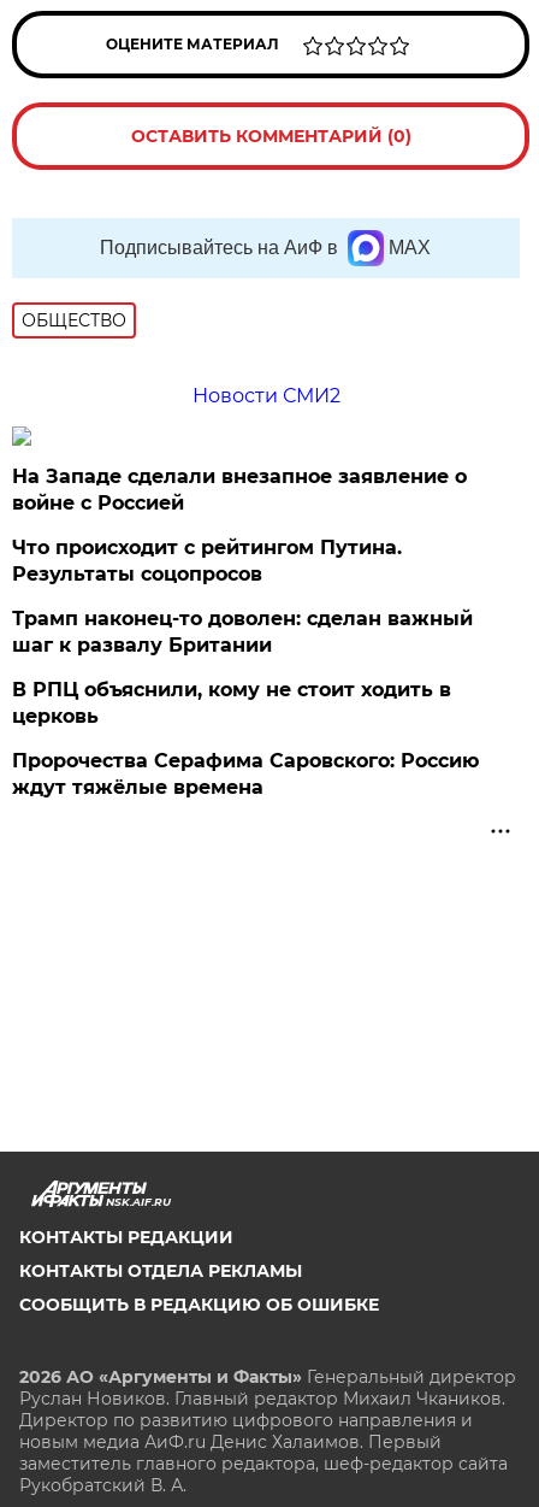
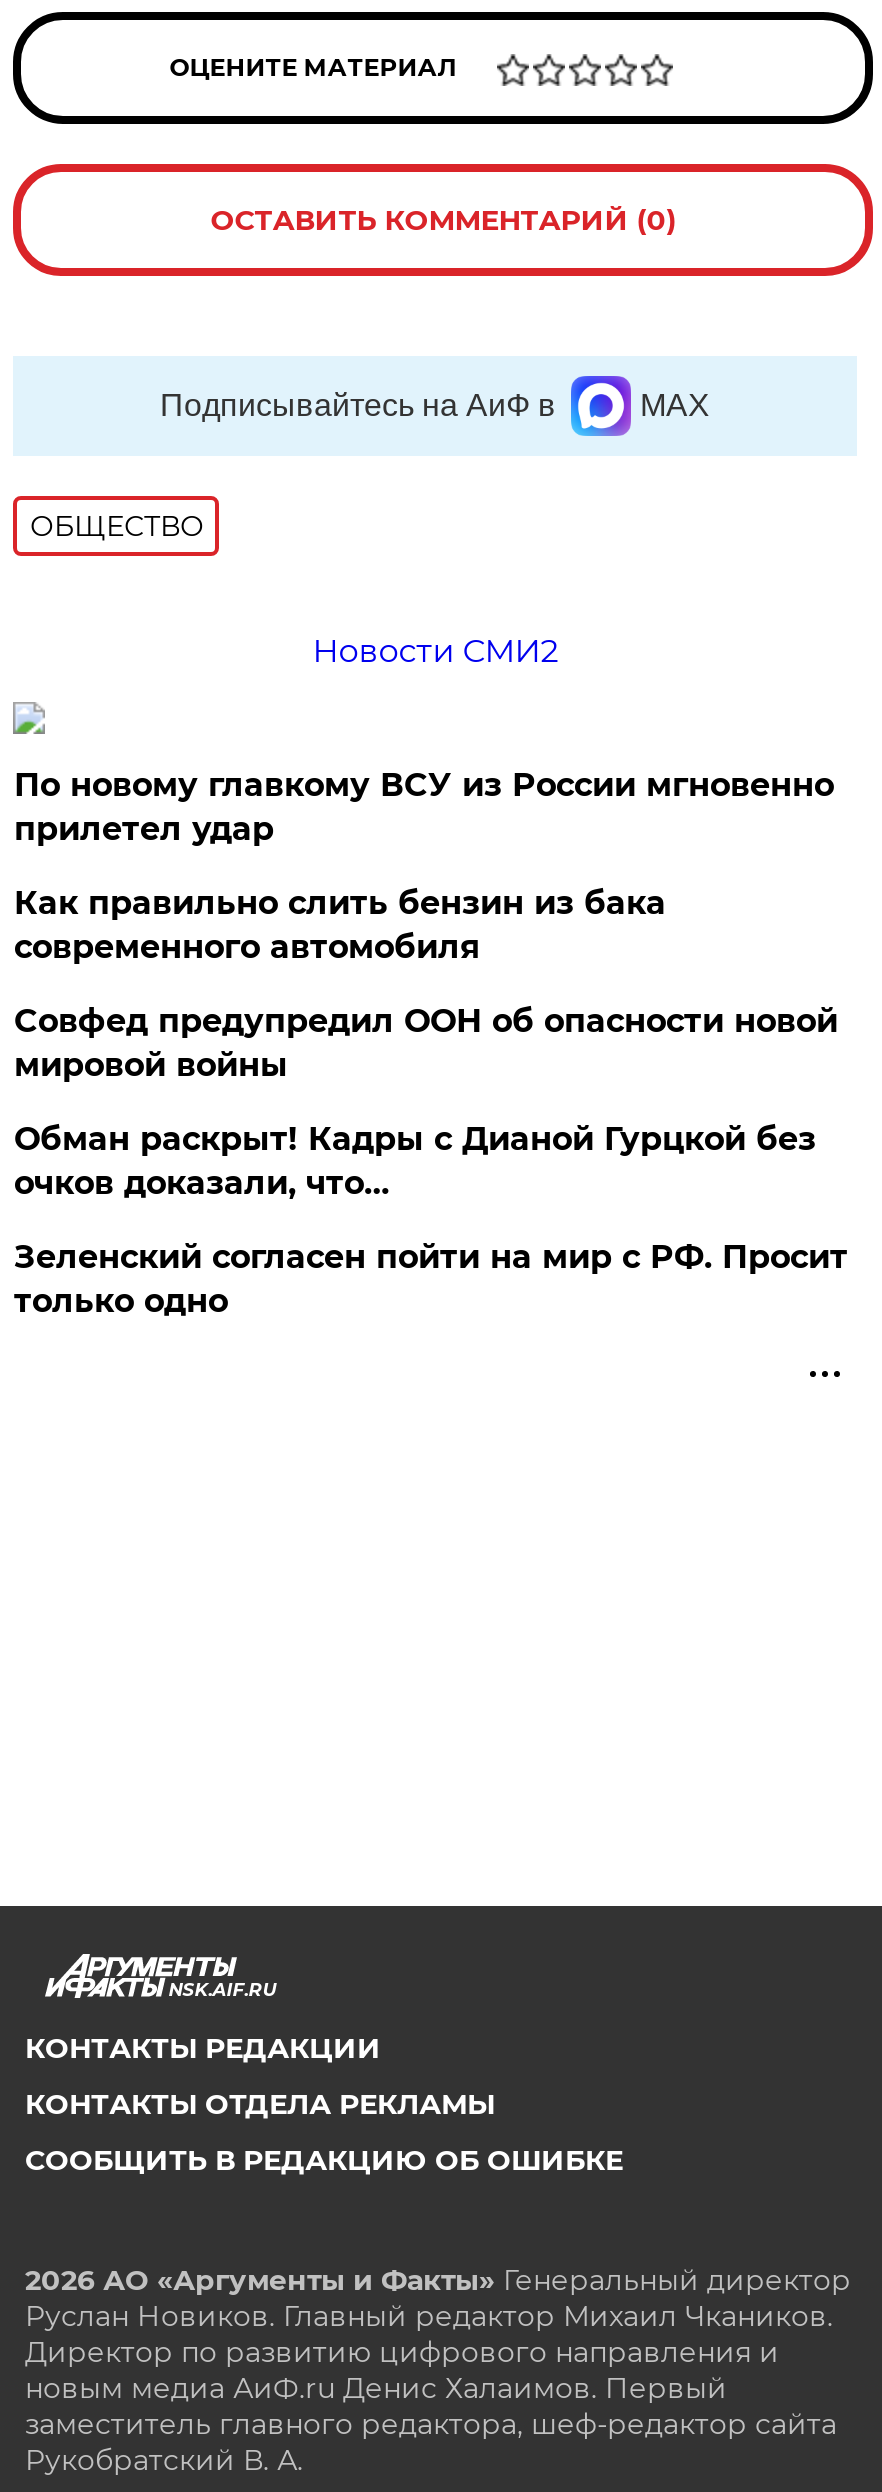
[13,465,467,514] На Западе сделали внезапное заявление о | войне с Россией -> [14,766,834,848] По новому главкому ВСУ из России мгновенно | прилетел удар
[13,536,402,585] Что происходит с рейтингом Путина. | Результаты соцопросов -> [14,884,666,966] Как правильно слить бензин из бака | современного автомобиля
[13,607,473,656] Трамп наконец-то доволен: сделан важный | шаг к развалу Британии -> [14,1002,838,1084] Совфед предупредил ООН об опасности новой | мировой войны
[13,678,452,727] В РПЦ объяснили, кому не стоит ходить в | церковь -> [14,1120,816,1202] Обман раскрыт! Кадры с Дианой Гурцкой без | очков доказали, что…
[13,749,479,799] Пророчества Серафима Саровского: Россию | ждут тяжёлые времена -> [14,1238,848,1320] Зеленский согласен пойти на мир с РФ. Просит | только одно

